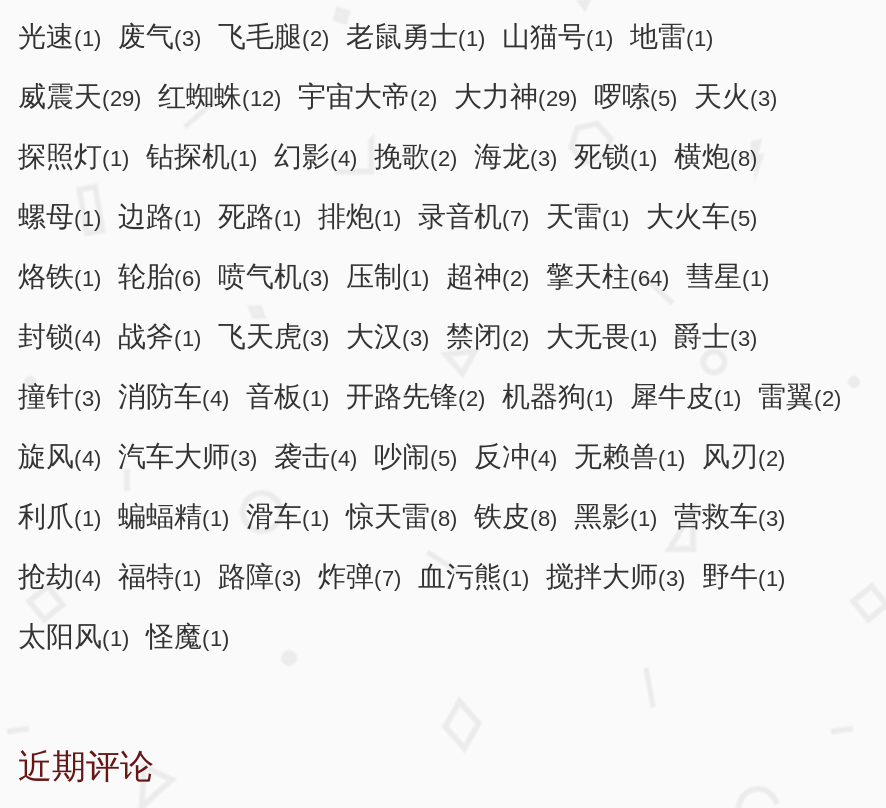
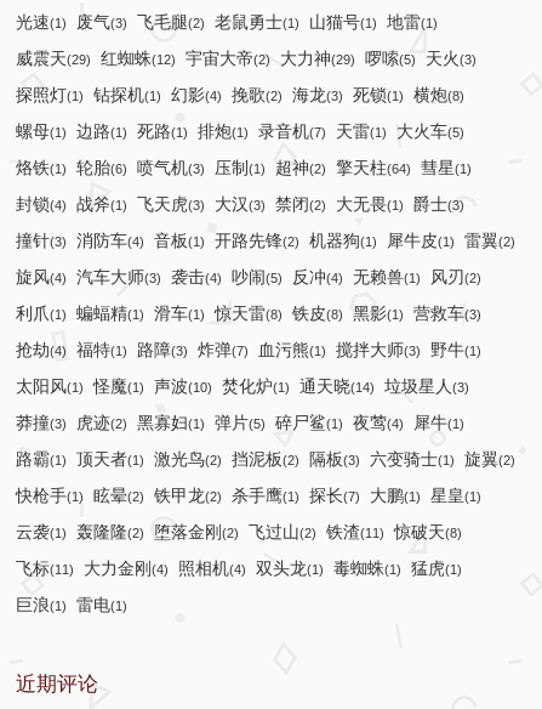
[18,620,230,652] 太阳风(1) 怪魔(1) -> [16,376,515,614] 太阳风(1) 怪魔(1) 声波(10) 焚化炉(1) 通天晓(14) 垃圾星人(3) | 莽撞(3) 虎迹(2) 黑寡妇(1) 弹片(5) 碎尸鲨(1) 夜莺(4) 犀牛(1) | 路霸(1) 顶天者(1) 激光鸟(2) 挡泥板(2) 隔板(3) 六变骑士(1) 旋翼(2) | 快枪手(1) 眩晕(2) 铁甲龙(2) 杀手鹰(1) 探长(7) 大鹏(1) 星皇(1) | 云袭(1) 轰隆隆(2) 堕落金刚(2) 飞过山(2) 铁渣(11) 惊破天(8) | 飞标(11) 大力金刚(4) 照相机(4) 双头龙(1) 毒蜘蛛(1) 猛虎(1) | 巨浪(1) 雷电(1)

